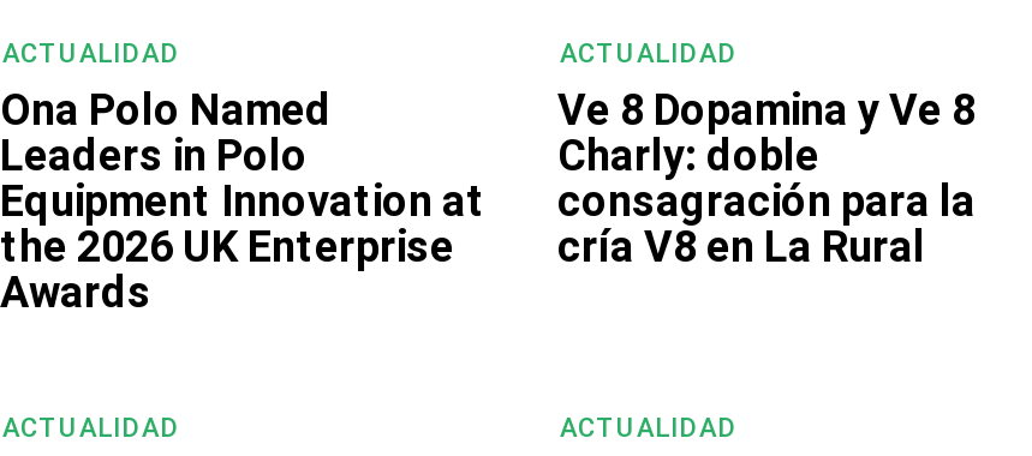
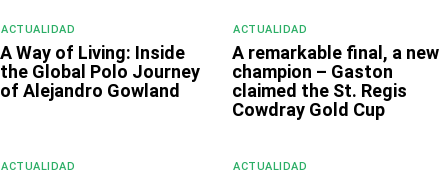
[0,84,485,317] Ona Polo Named | Leaders in Polo | Equipment Innovation at | the 2026 UK Enterprise | Awards -> [0,42,200,101] A Way of Living: Inside | the Global Polo Journey | of Alejandro Gowland
[557,84,976,271] Ve 8 Dopamina y Ve 8 | Charly: doble | consagración para la | cría V8 en La Rural -> [232,42,439,120] A remarkable final, a new | champion – Gaston | claimed the St. Regis | Cowdray Gold Cup

